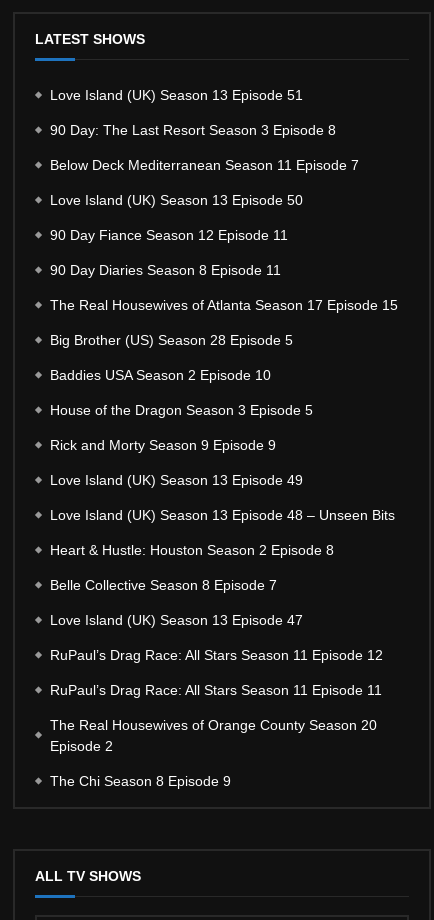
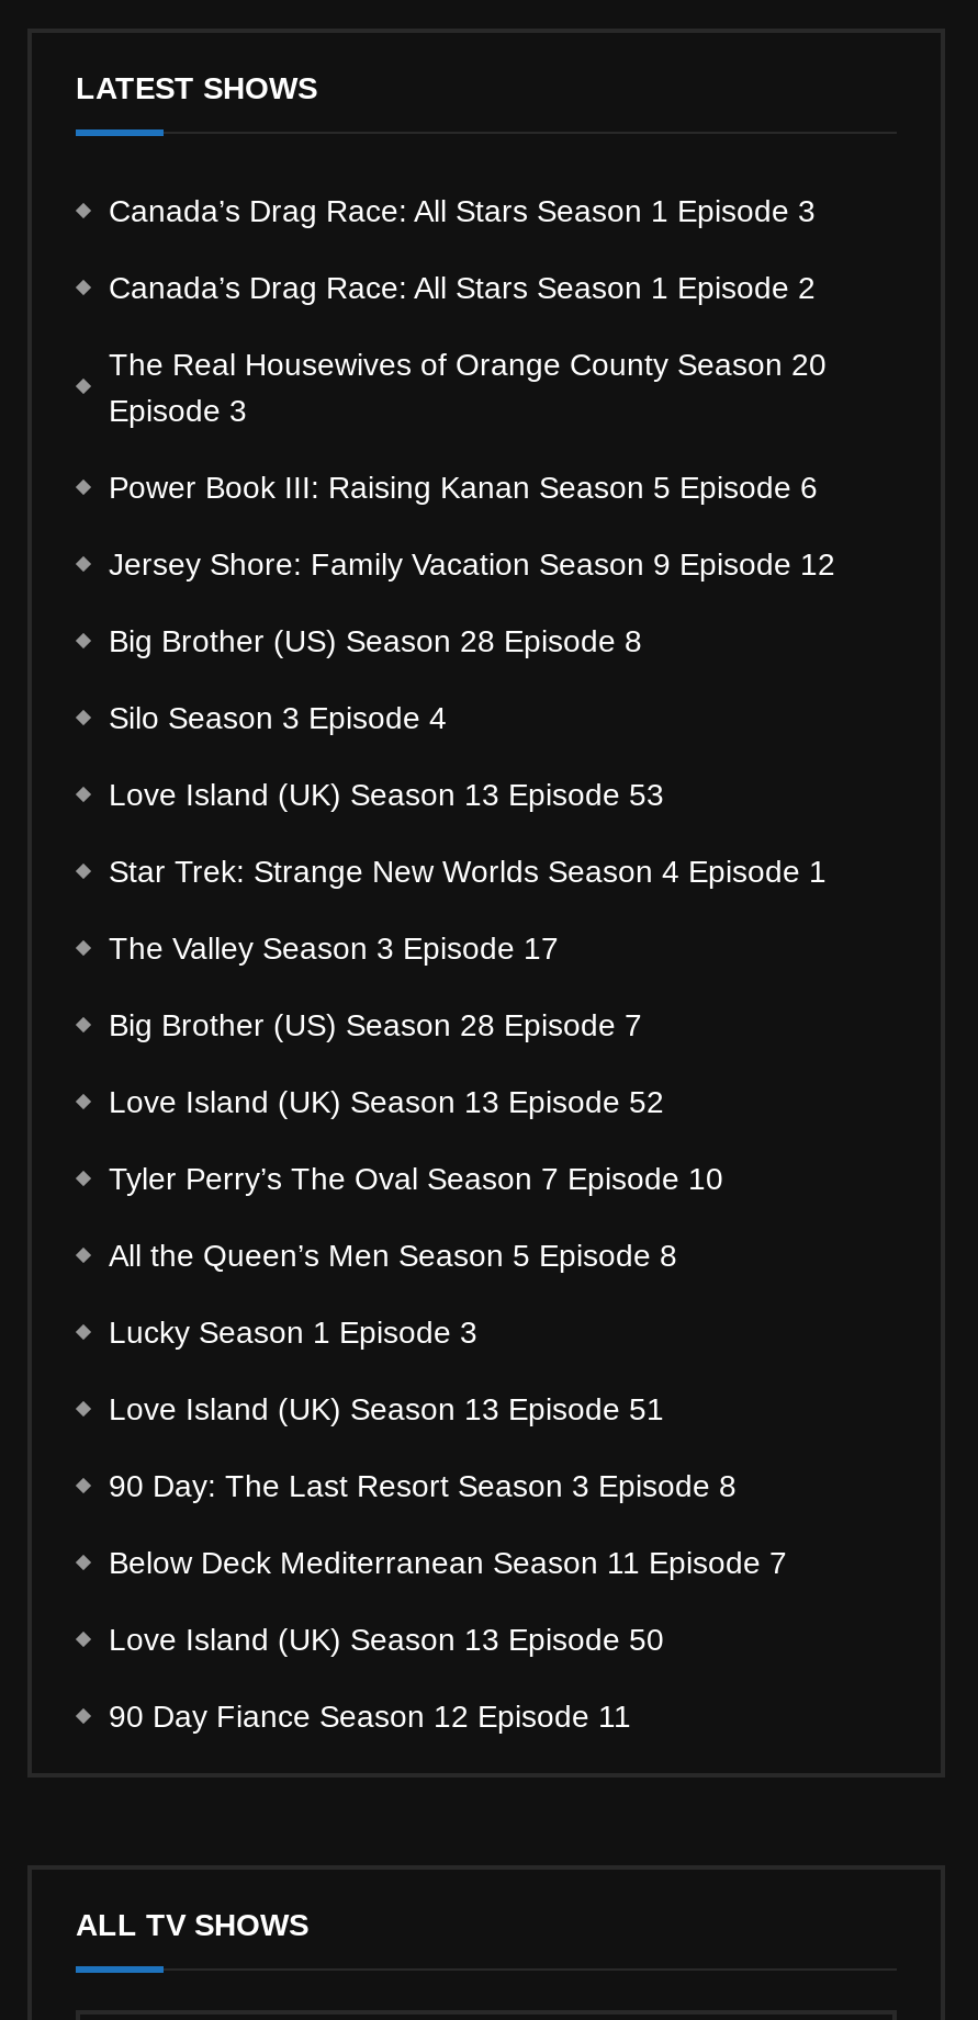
none -> [109,193,835,1350] Canada’s Drag Race: All Stars Season 1 Episode 3 | Canada’s Drag Race: All Stars Season 1 Episode 2 | Episode 3 | Power Book III: Raising Kanan Season 5 Episode 6 | Jersey Shore: Family Vacation Season 9 Episode 12 | Big Brother (US) Season 28 Episode 8 | Silo Season 3 Episode 4 | Love Island (UK) Season 13 Episode 53 | Star Trek: Strange New Worlds Season 4 Episode 1 | The Valley Season 3 Episode 17 | Big Brother (US) Season 28 Episode 7 | Love Island (UK) Season 13 Episode 52 | Tyler Perry’s The Oval Season 7 Episode 10 | All the Queen’s Men Season 5 Episode 8 | Lucky Season 1 Episode 3
moved [50,87,359,243] -> [109,1391,787,1734]: Love Island (UK) Season 13 Episode 51 | 90 Day: The Last Resort Season 3 Episode 8 | Below Deck Mediterranean Season 11 Episode 7 | Love Island (UK) Season 13 Episode 50 | 90 Day Fiance Season 12 Episode 11
[50,262,398,789] 90 Day Diaries Season 8 Episode 11 | The Real Housewives of Atlanta Season 17 Episode 15 | Big Brother (US) Season 28 Episode 5 | Baddies USA Season 2 Episode 10 | House of the Dragon Season 3 Episode 5 | Rick and Morty Season 9 Episode 9 | Love Island (UK) Season 13 Episode 49 | Love Island (UK) Season 13 Episode 48 – Unseen Bits | Heart & Hustle: Houston Season 2 Episode 8 | Belle Collective Season 8 Episode 7 | Love Island (UK) Season 13 Episode 47 | RuPaul’s Drag Race: All Stars Season 11 Episode 12 | RuPaul’s Drag Race: All Stars Season 11 Episode 11 | Episode 2 | The Chi Season 8 Episode 9 -> none
moved [50,717,377,733] -> [109,347,827,382]: The Real Housewives of Orange County Season 20

